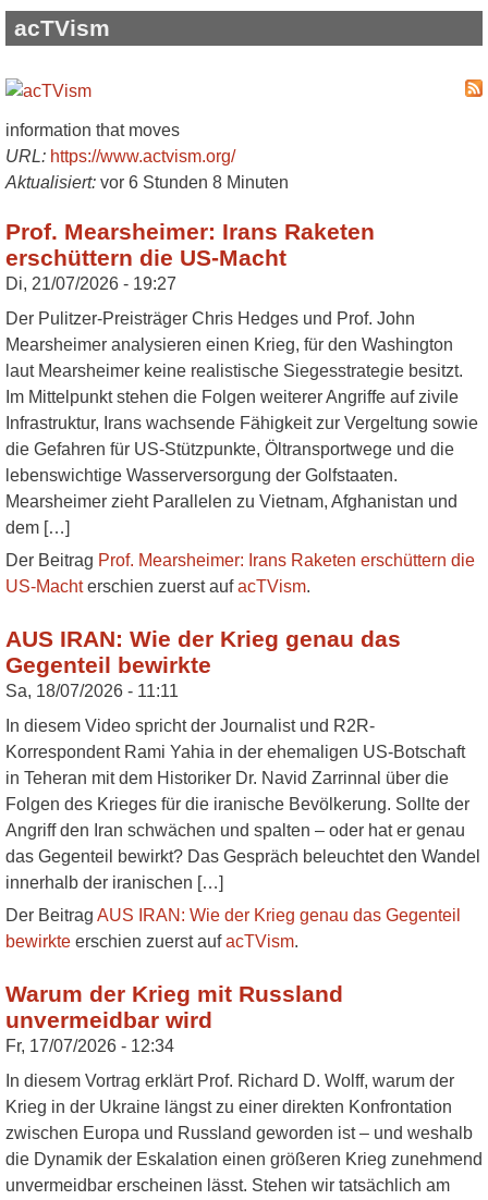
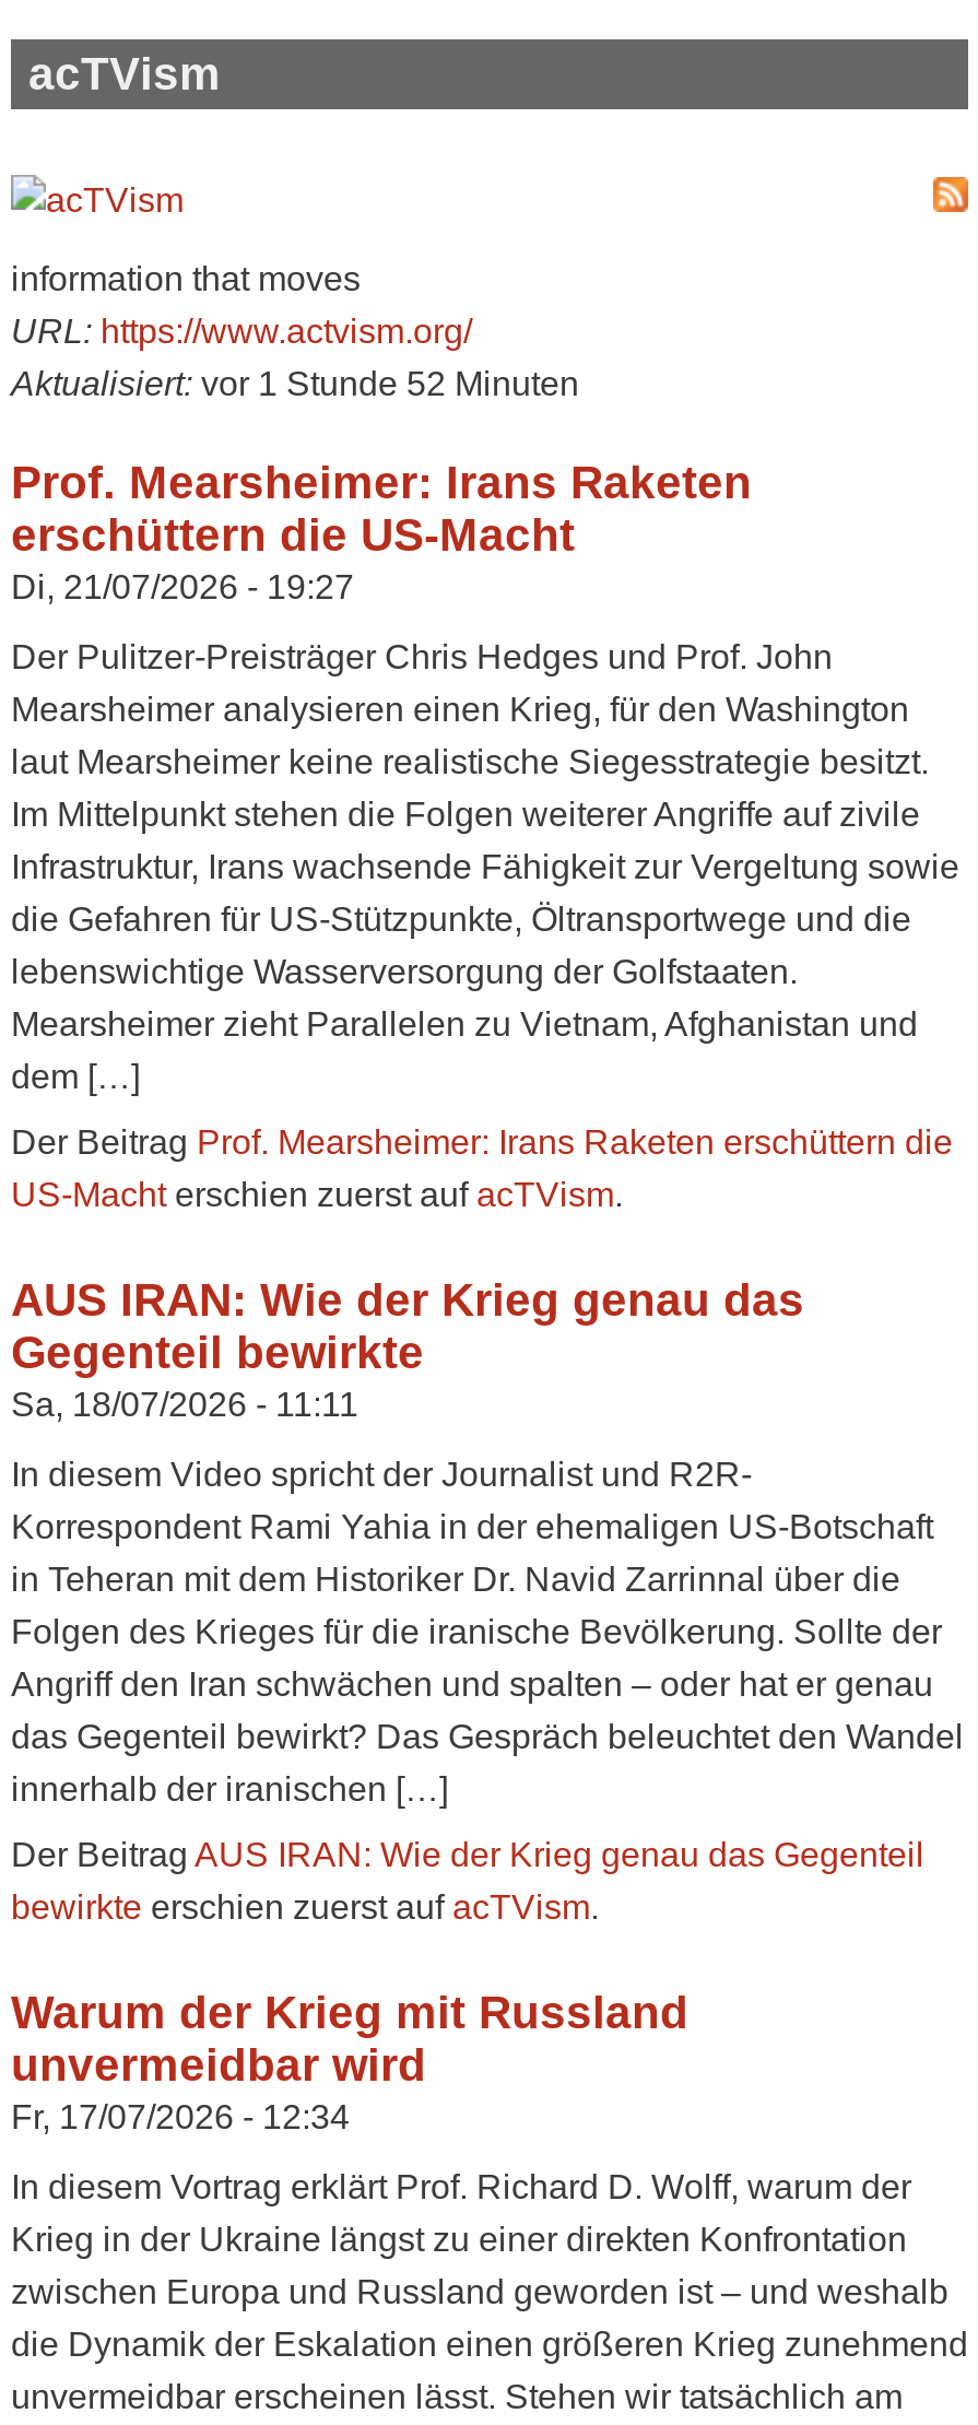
[5,173,289,192] Aktualisiert: vor 6 Stunden 8 Minuten -> [11,366,579,403] Aktualisiert: vor 1 Stunde 52 Minuten

